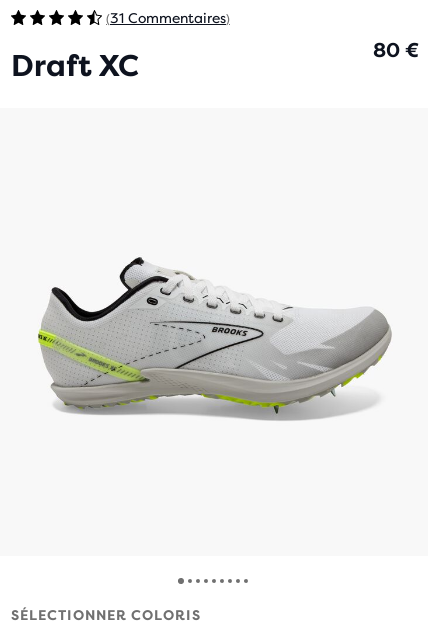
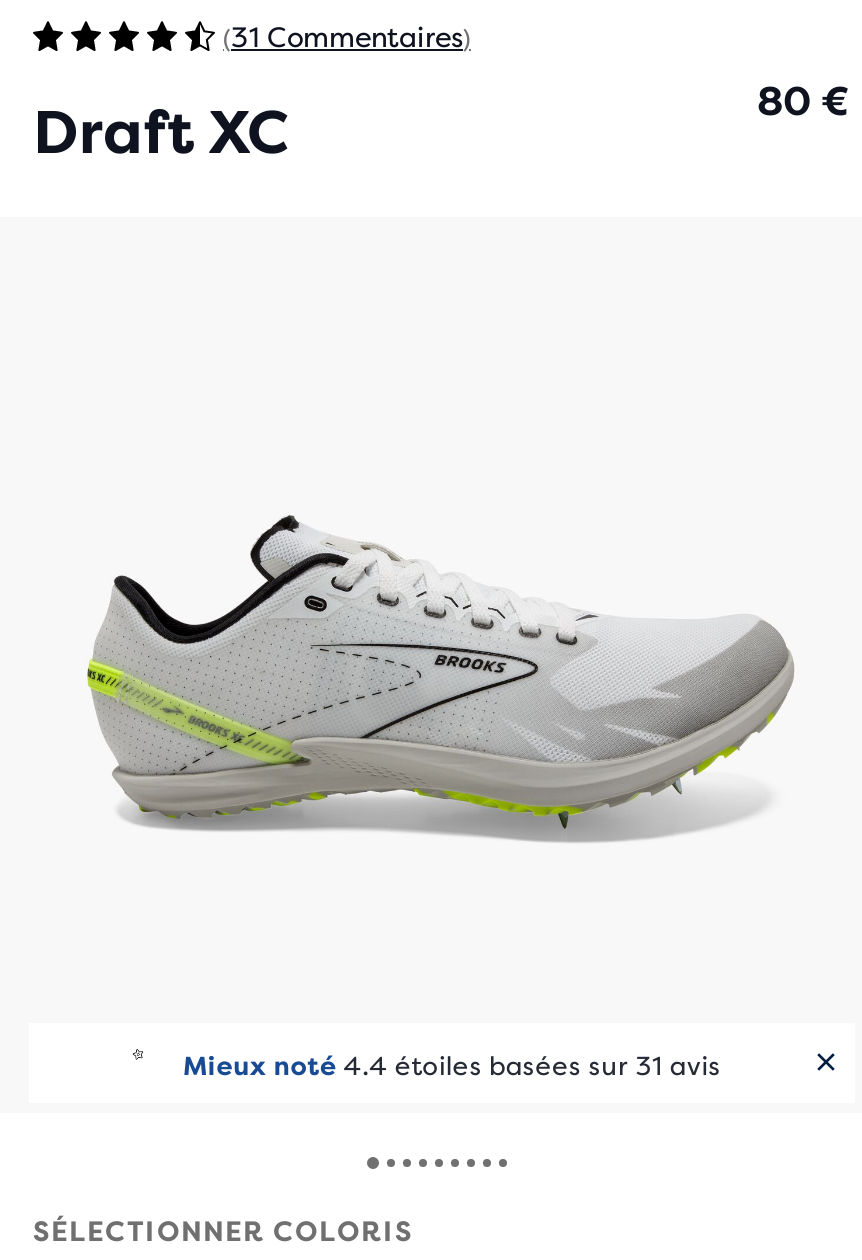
none -> [183,1050,721,1080] Mieux noté 4.4 étoiles basées sur 31 avis

